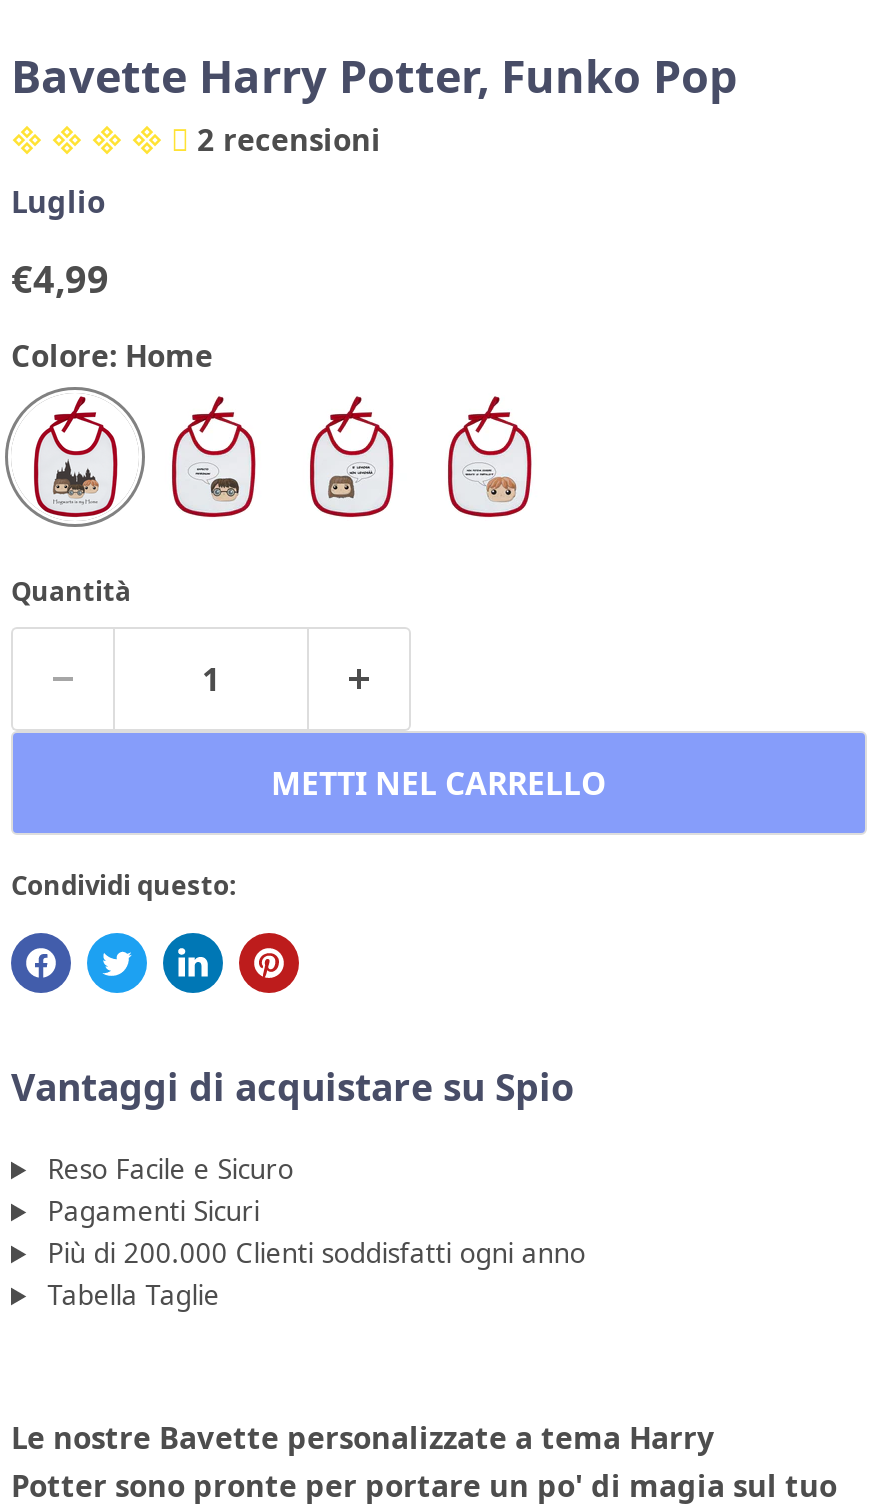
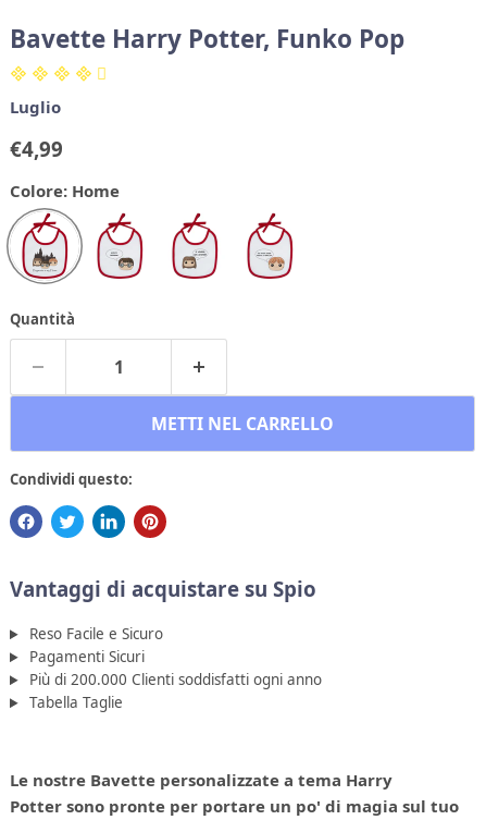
[197,119,381,159] 2 recensioni -> none

